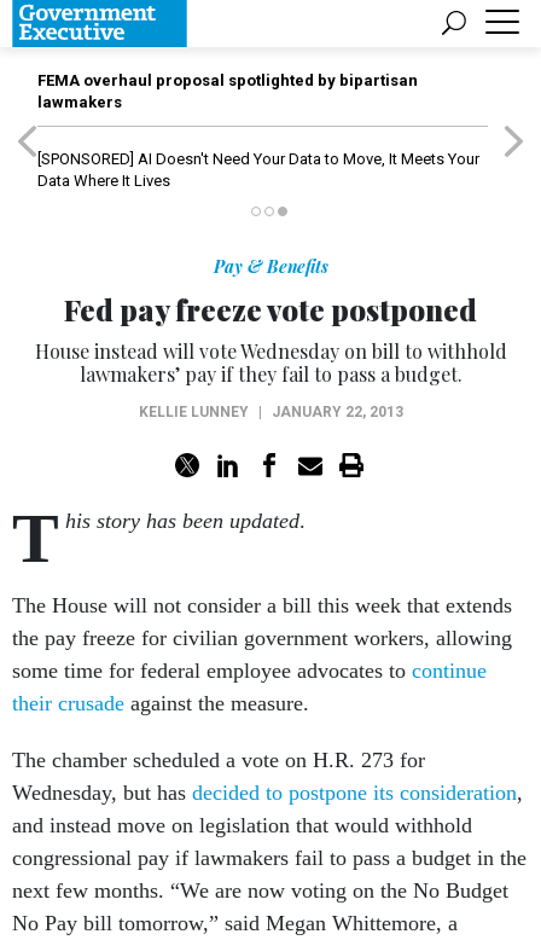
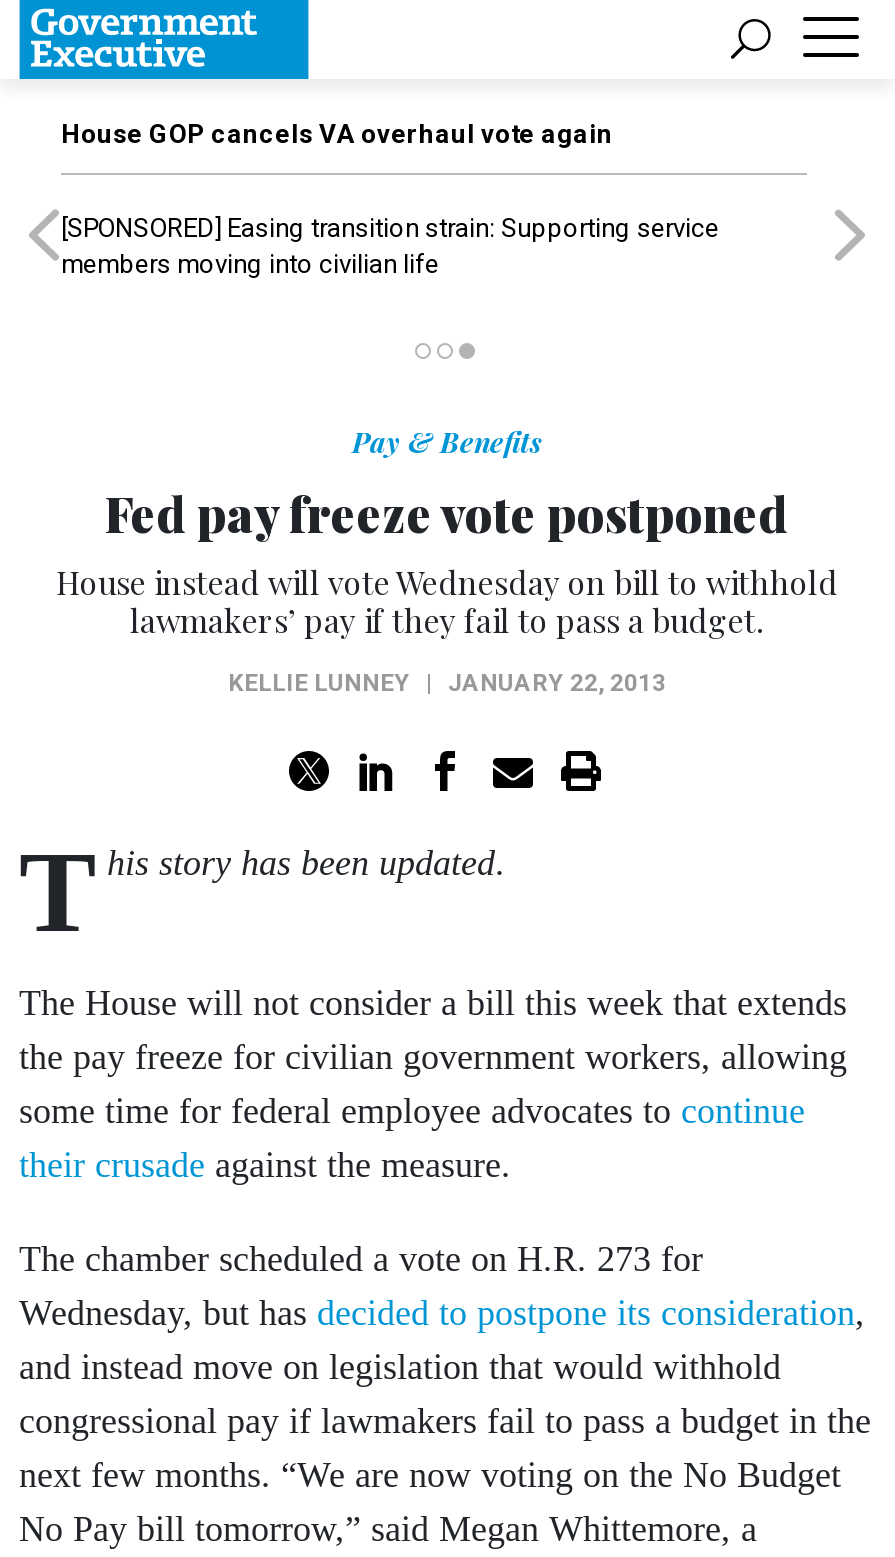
[37,71,418,111] FEMA overhaul proposal spotlighted by bipartisan | lawmakers -> [61,119,613,149] House GOP cancels VA overhaul vote again
[37,150,479,190] [SPONSORED] AI Doesn't Need Your Data to Move, It Meets Your | Data Where It Lives -> [61,213,719,279] [SPONSORED] Easing transition strain: Supporting service | members moving into civilian life

